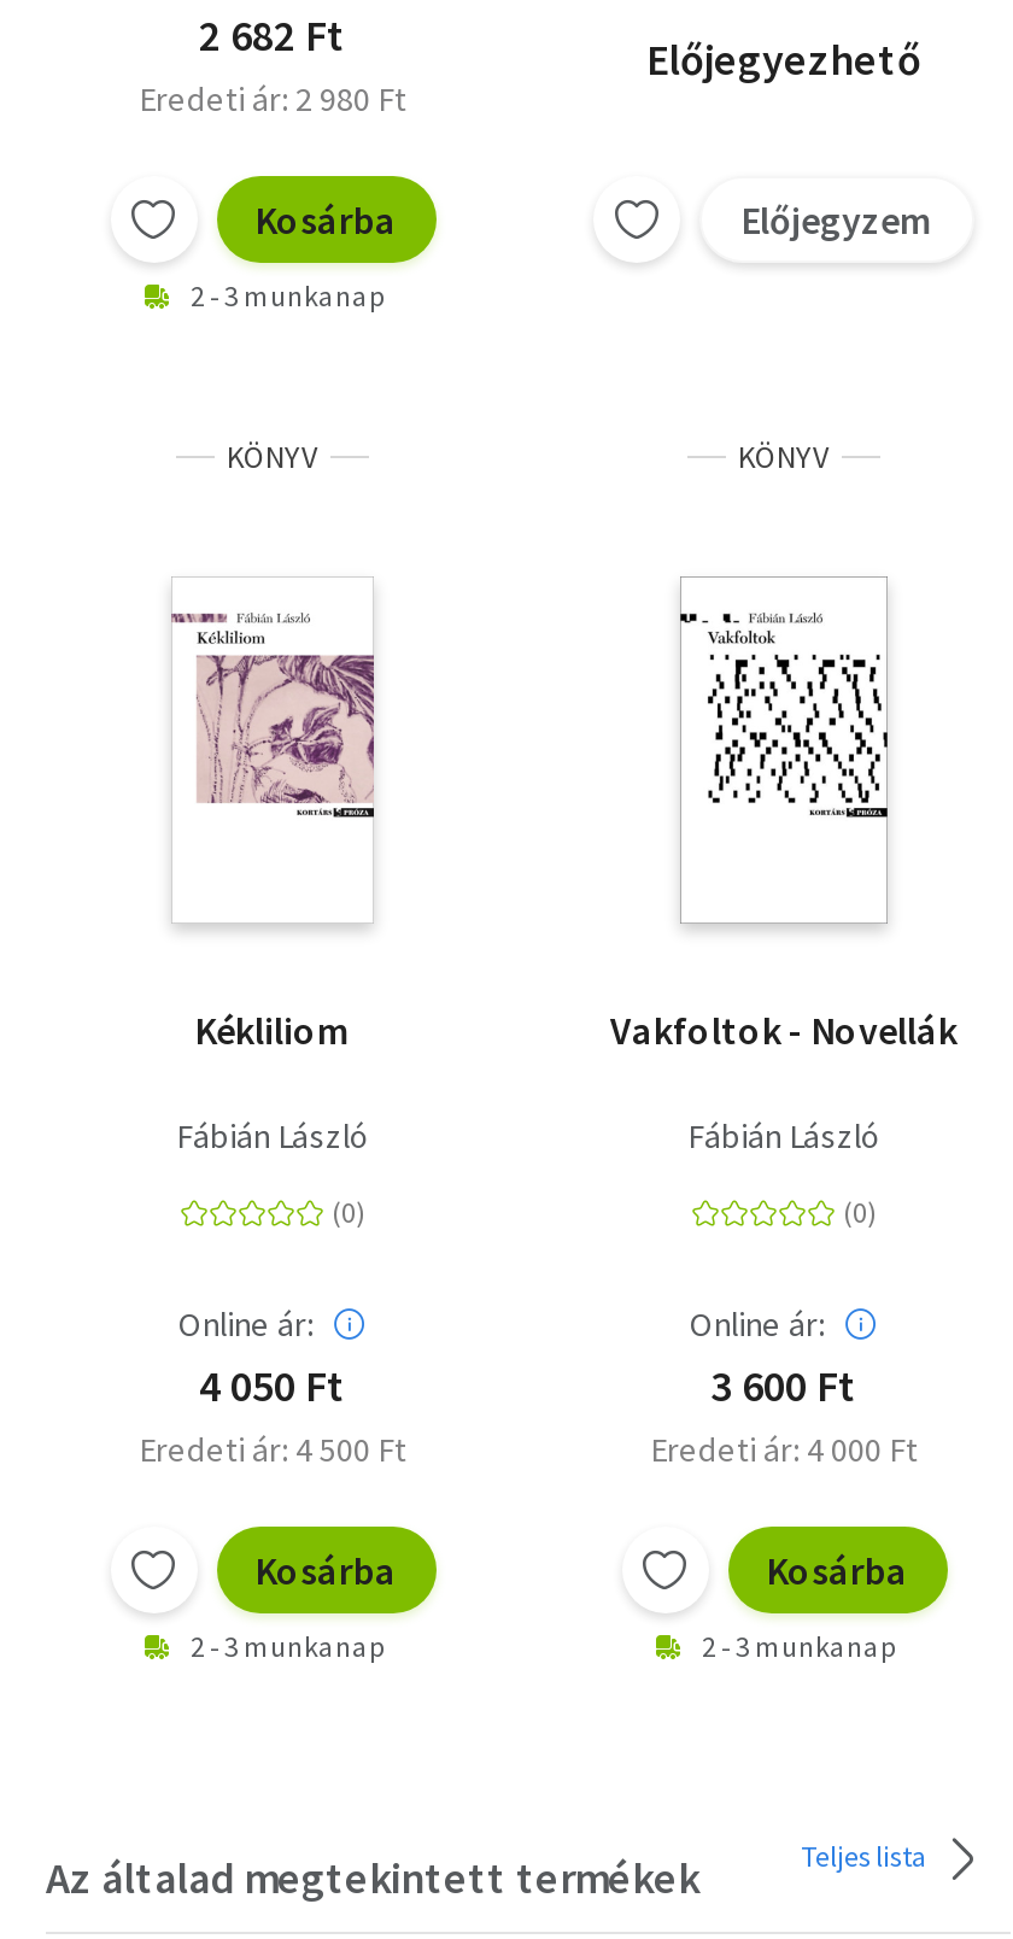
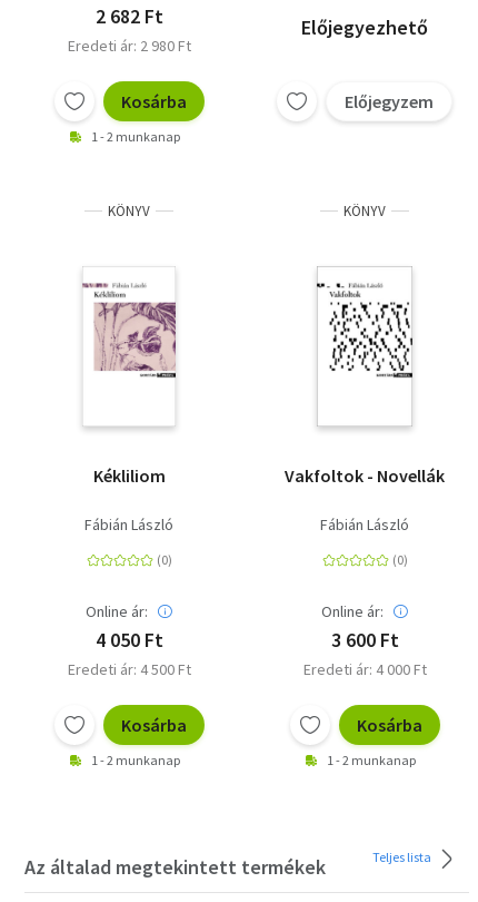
[191,277,383,313] 2 - 3 munkanap -> [91,128,180,145] 1 - 2 munkanap
[191,1627,383,1664] 2 - 3 munkanap -> [91,751,180,768] 1 - 2 munkanap
[702,1627,895,1664] 2 - 3 munkanap -> [327,751,416,768] 1 - 2 munkanap

